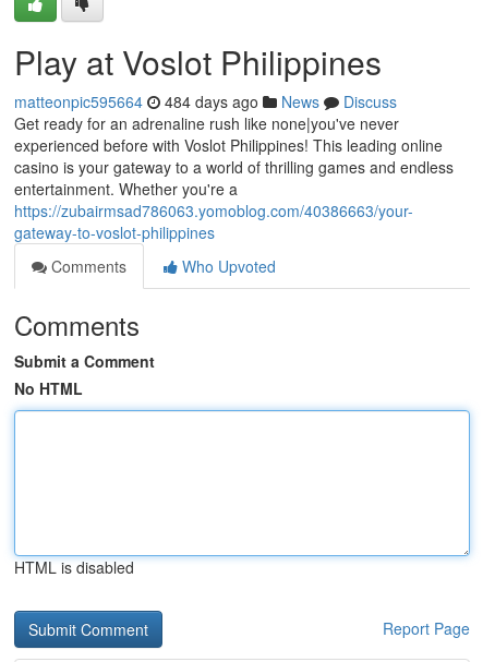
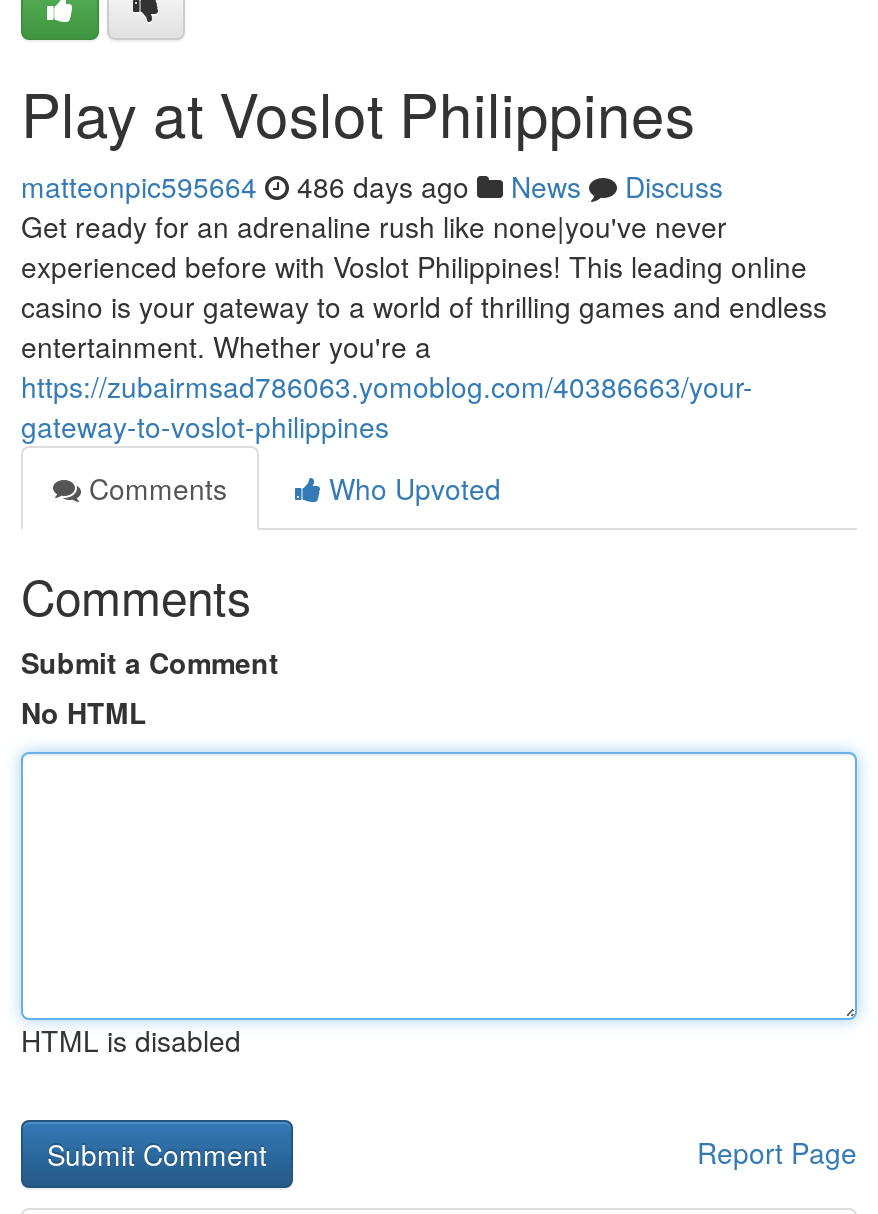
[14,91,397,112] matteonpic595664 484 days ago News Discuss -> [21,166,723,206] matteonpic595664 486 days ago News Discuss

